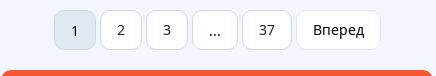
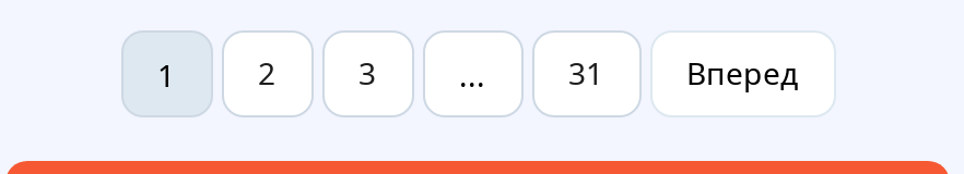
[258,20,274,39] 37 -> [568,52,603,94] 31

